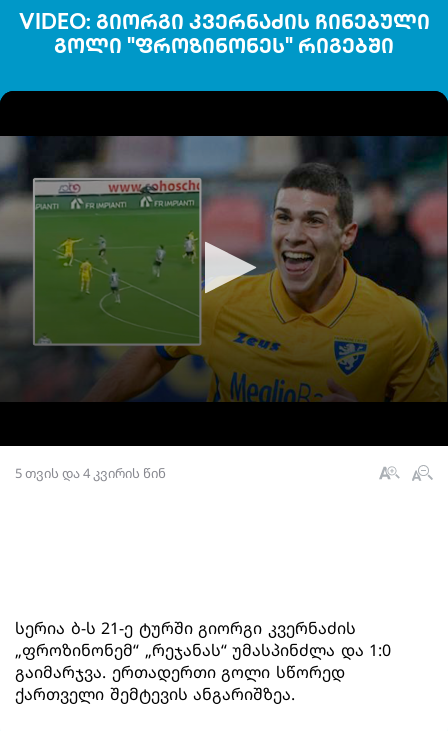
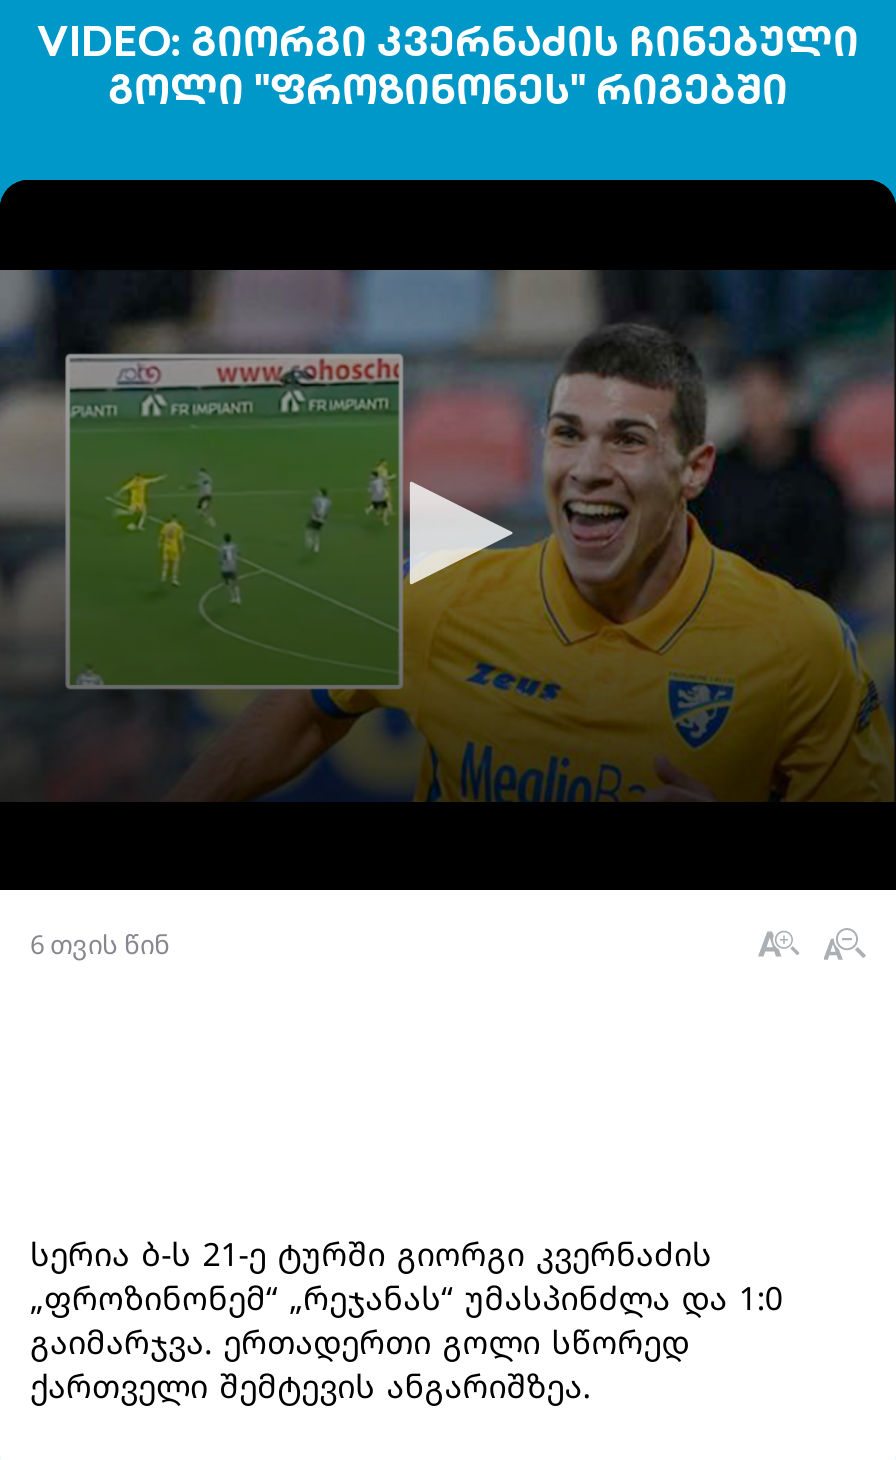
[15,464,166,482] 5 თვის და 4 კვირის წინ -> [30,926,170,962] 6 თვის წინ

